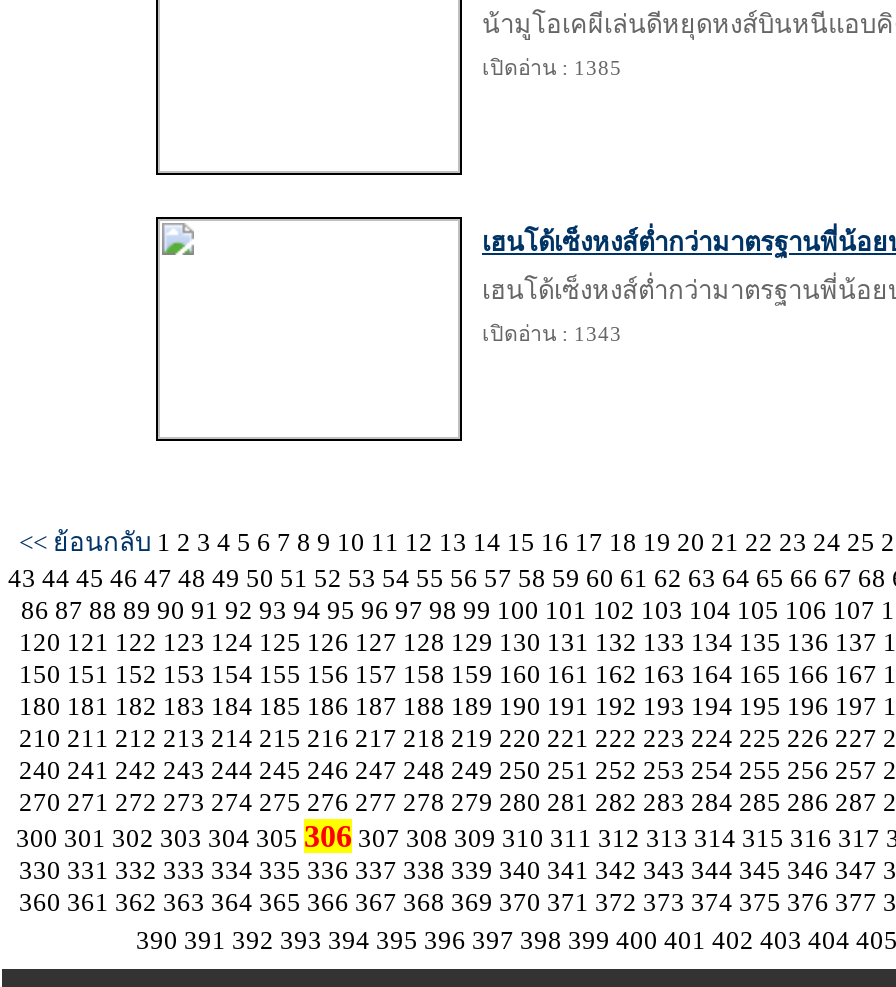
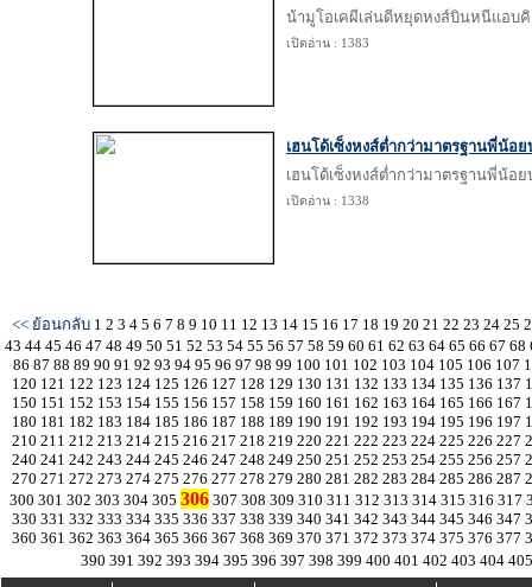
[482,57,622,79] เปิดอ่าน : 1385 -> [286,37,369,50] เปิดอ่าน : 1383
[482,323,622,345] เปิดอ่าน : 1343 -> [286,194,369,208] เปิดอ่าน : 1338

